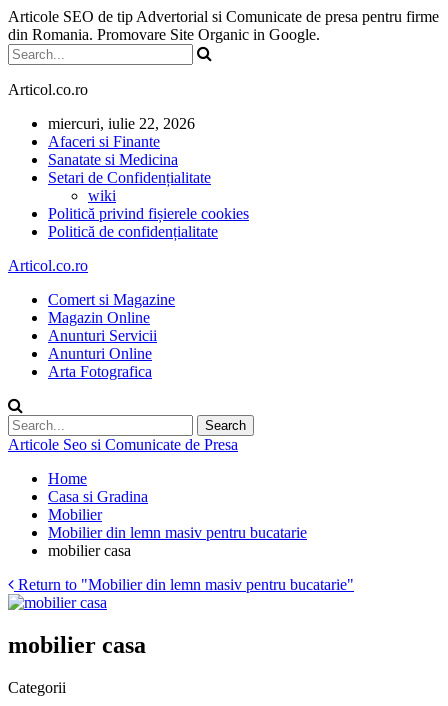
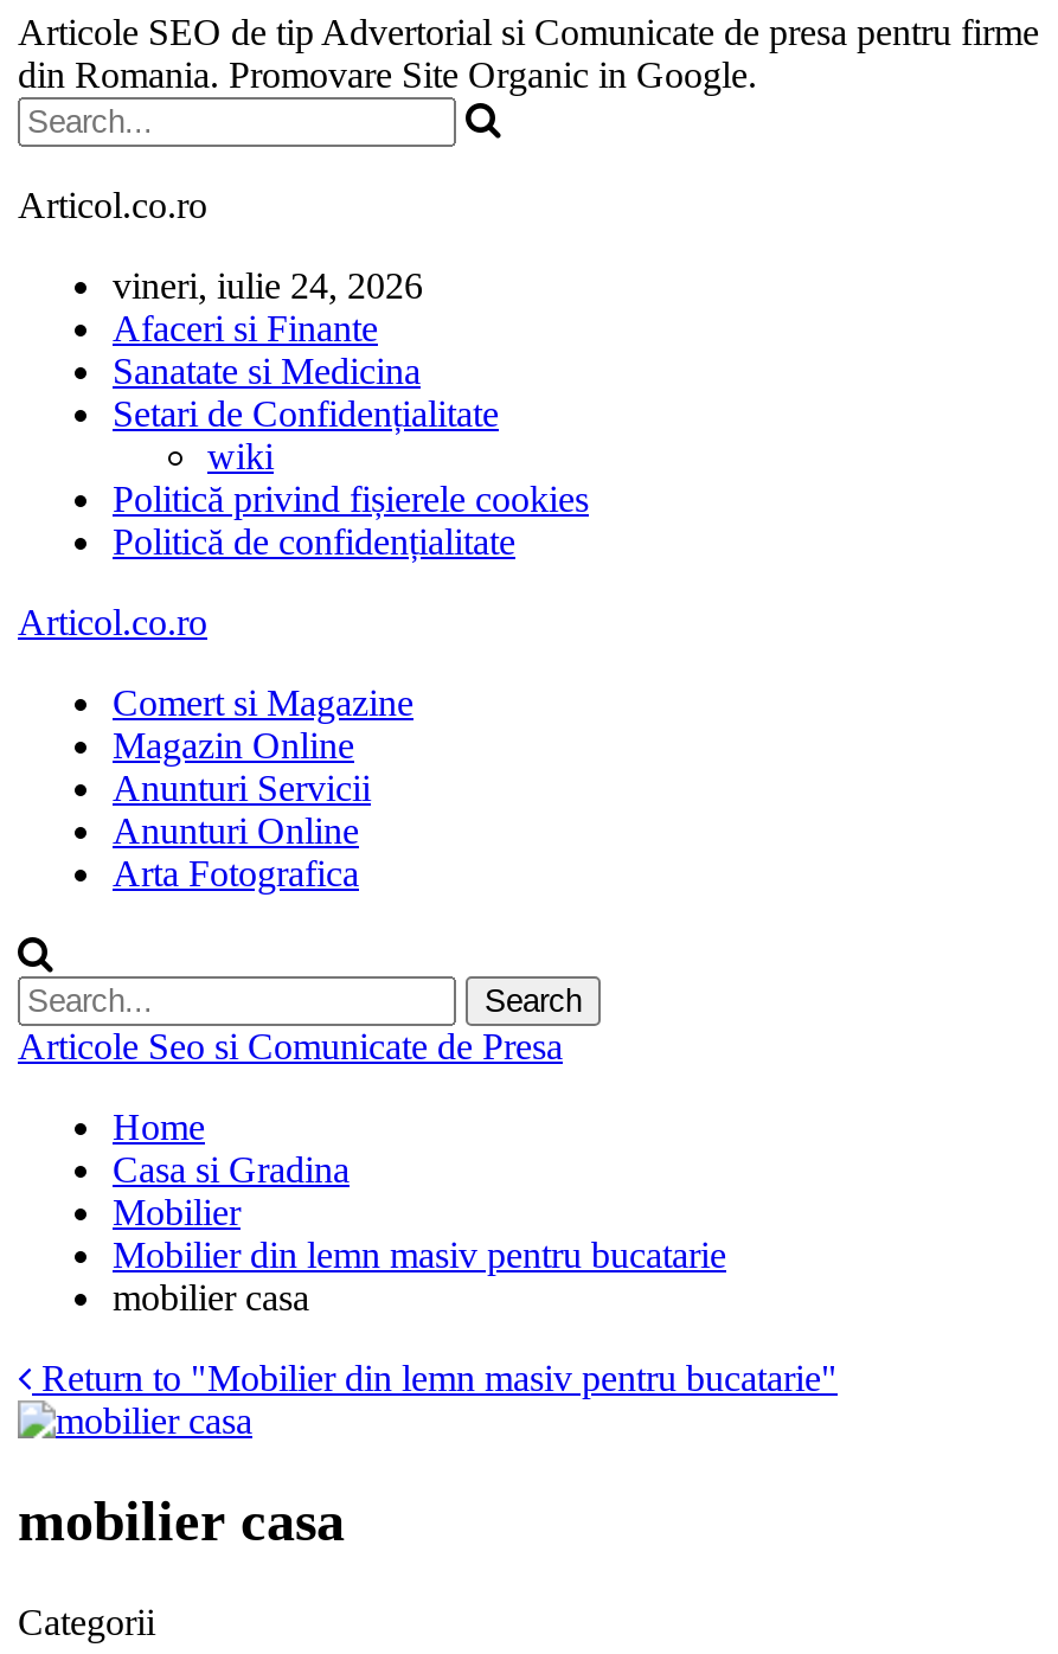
[48,115,195,132] miercuri, iulie 22, 2026 -> [113,265,423,306] vineri, iulie 24, 2026

